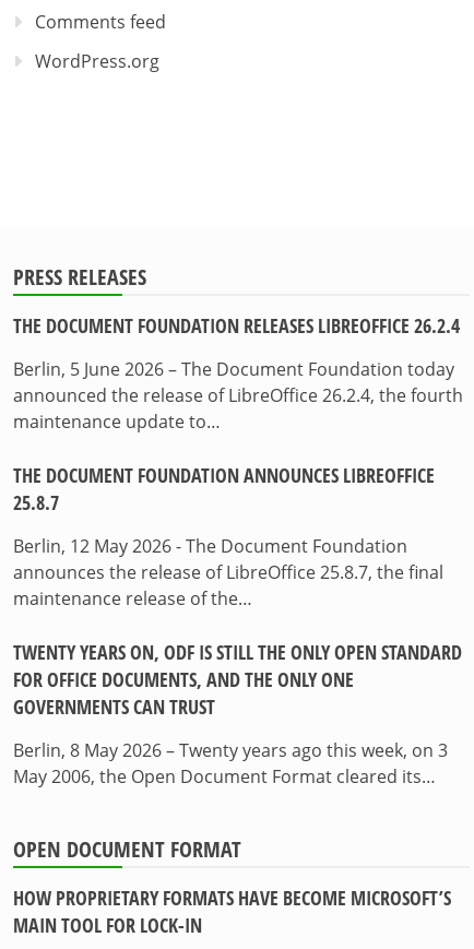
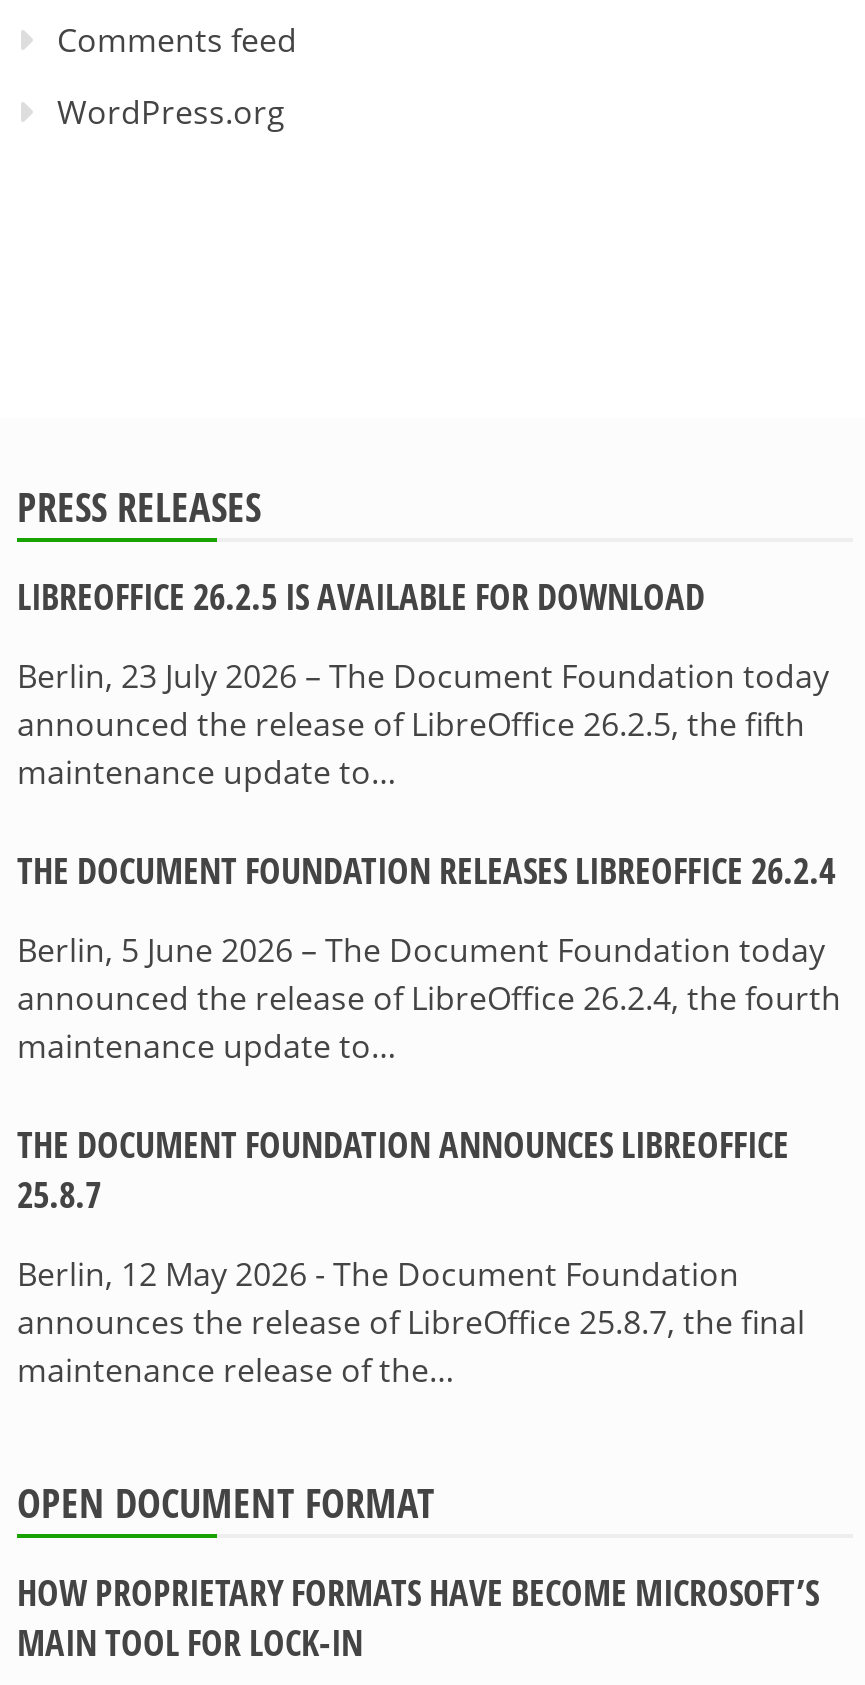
none -> [17,571,829,793] LIBREOFFICE 26.2.5 IS AVAILABLE FOR DOWNLOAD | Berlin, 23 July 2026 – The Document Foundation today | announced the release of LibreOffice 26.2.5, the fifth | maintenance update to…
moved [13,312,463,610] -> [17,845,841,1391]: THE DOCUMENT FOUNDATION RELEASES LIBREOFFICE 26.2.4 | Berlin, 5 June 2026 – The Document Foundation today | announced the release of LibreOffice 26.2.4, the fourth | ... | announces the release of LibreOffice 25.8.7, the final | maintenance release of the…
[13,639,462,788] TWENTY YEARS ON, ODF IS STILL THE ONLY OPEN STANDARD | FOR OFFICE DOCUMENTS, AND THE ONLY ONE | GOVERNMENTS CAN TRUST | Berlin, 8 May 2026 – Twenty years ago this week, on 3 | May 2006, the Open Document Format cleared its… -> none

